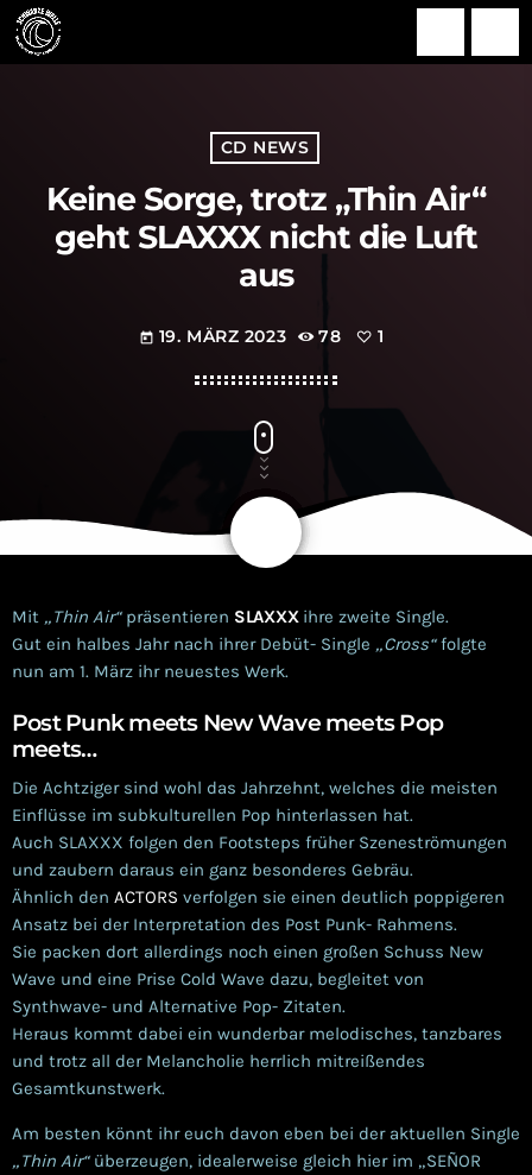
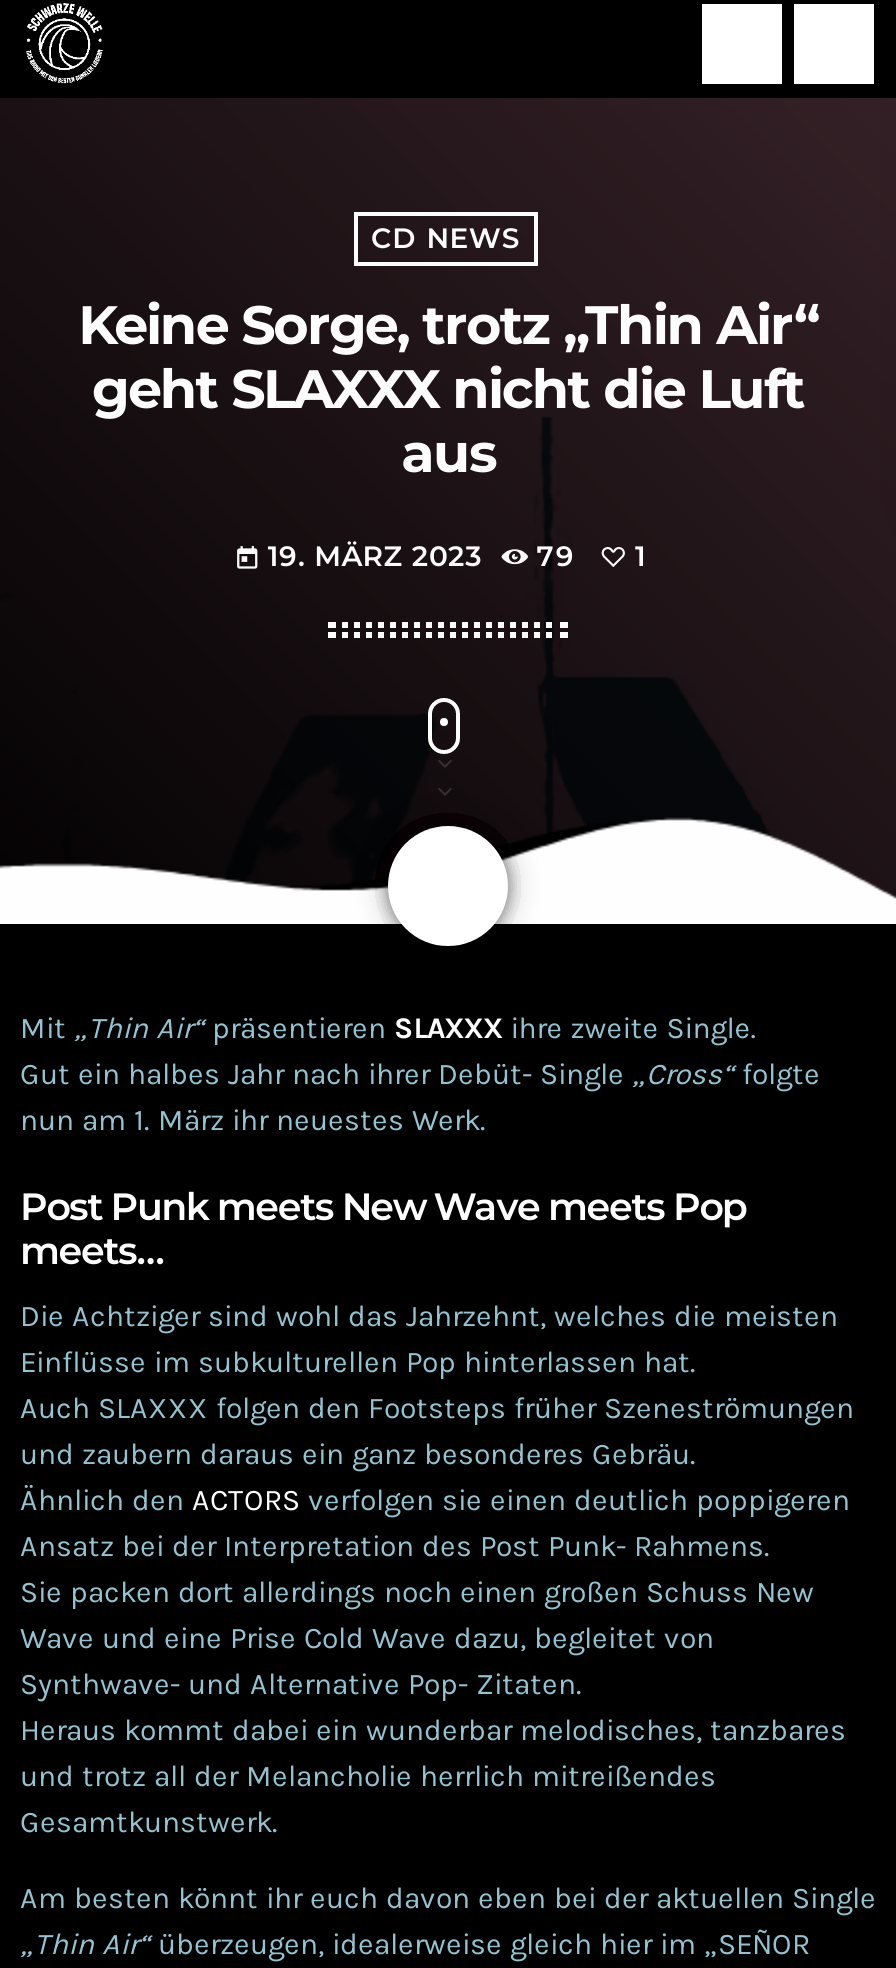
[319,325,347,347] 78 -> [537,538,584,574] 79

